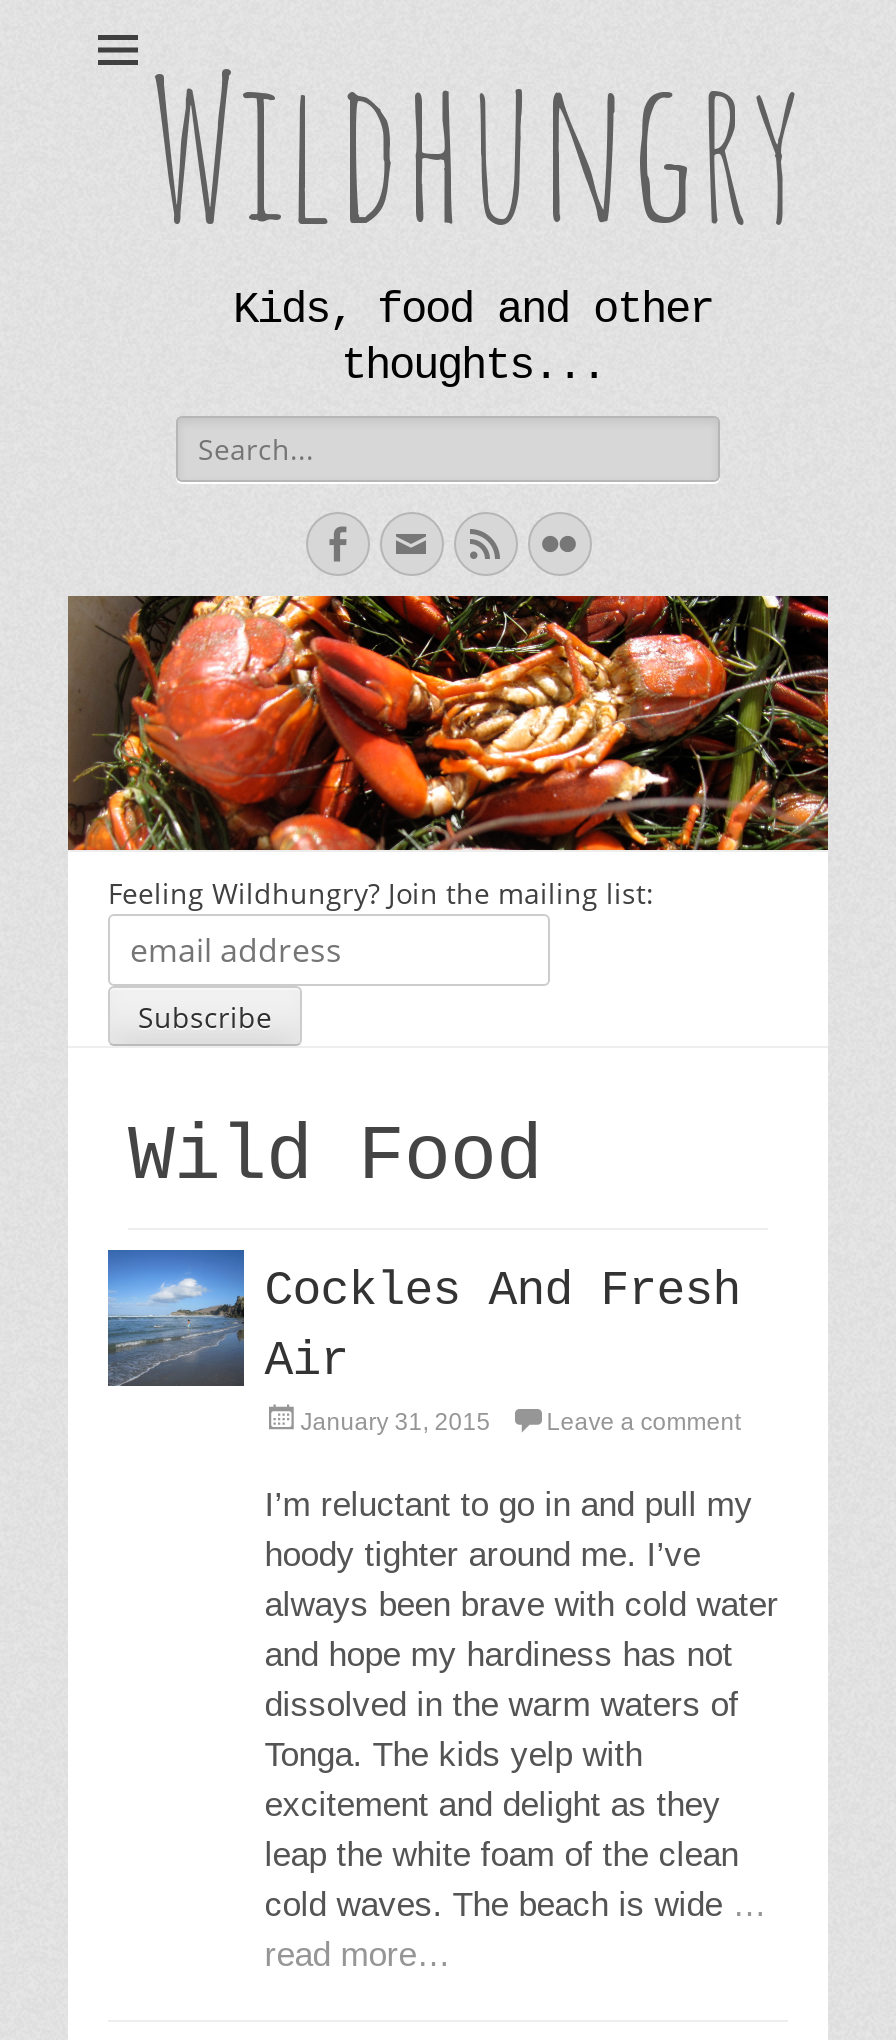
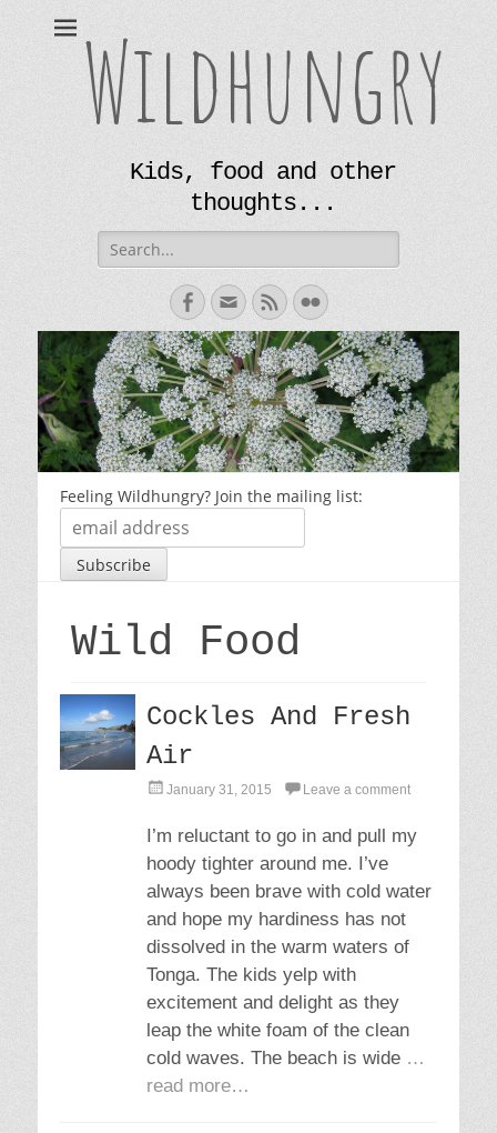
[68,594,830,852] [image] -> [37,330,460,473] [image]

